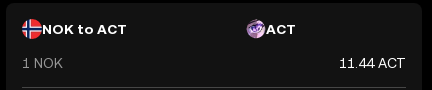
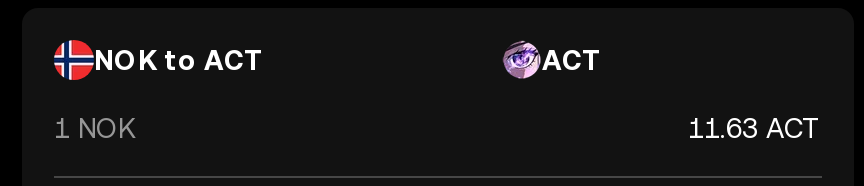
[339,55,406,71] 11.44 ACT -> [688,112,822,144] 11.63 ACT

